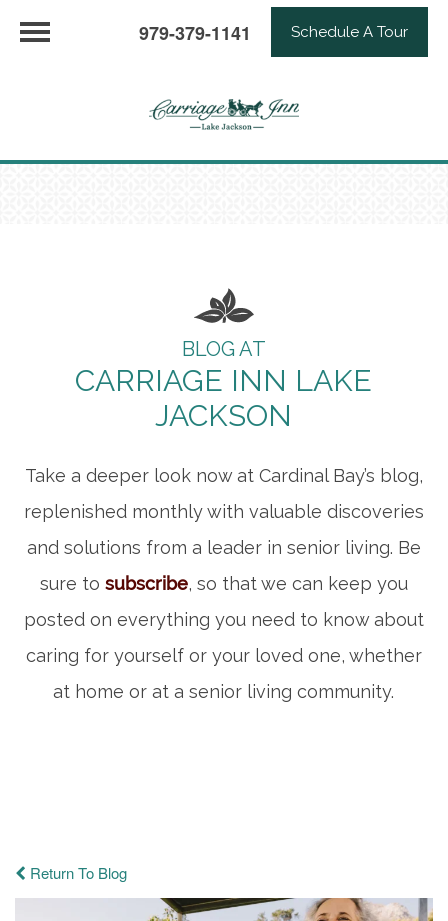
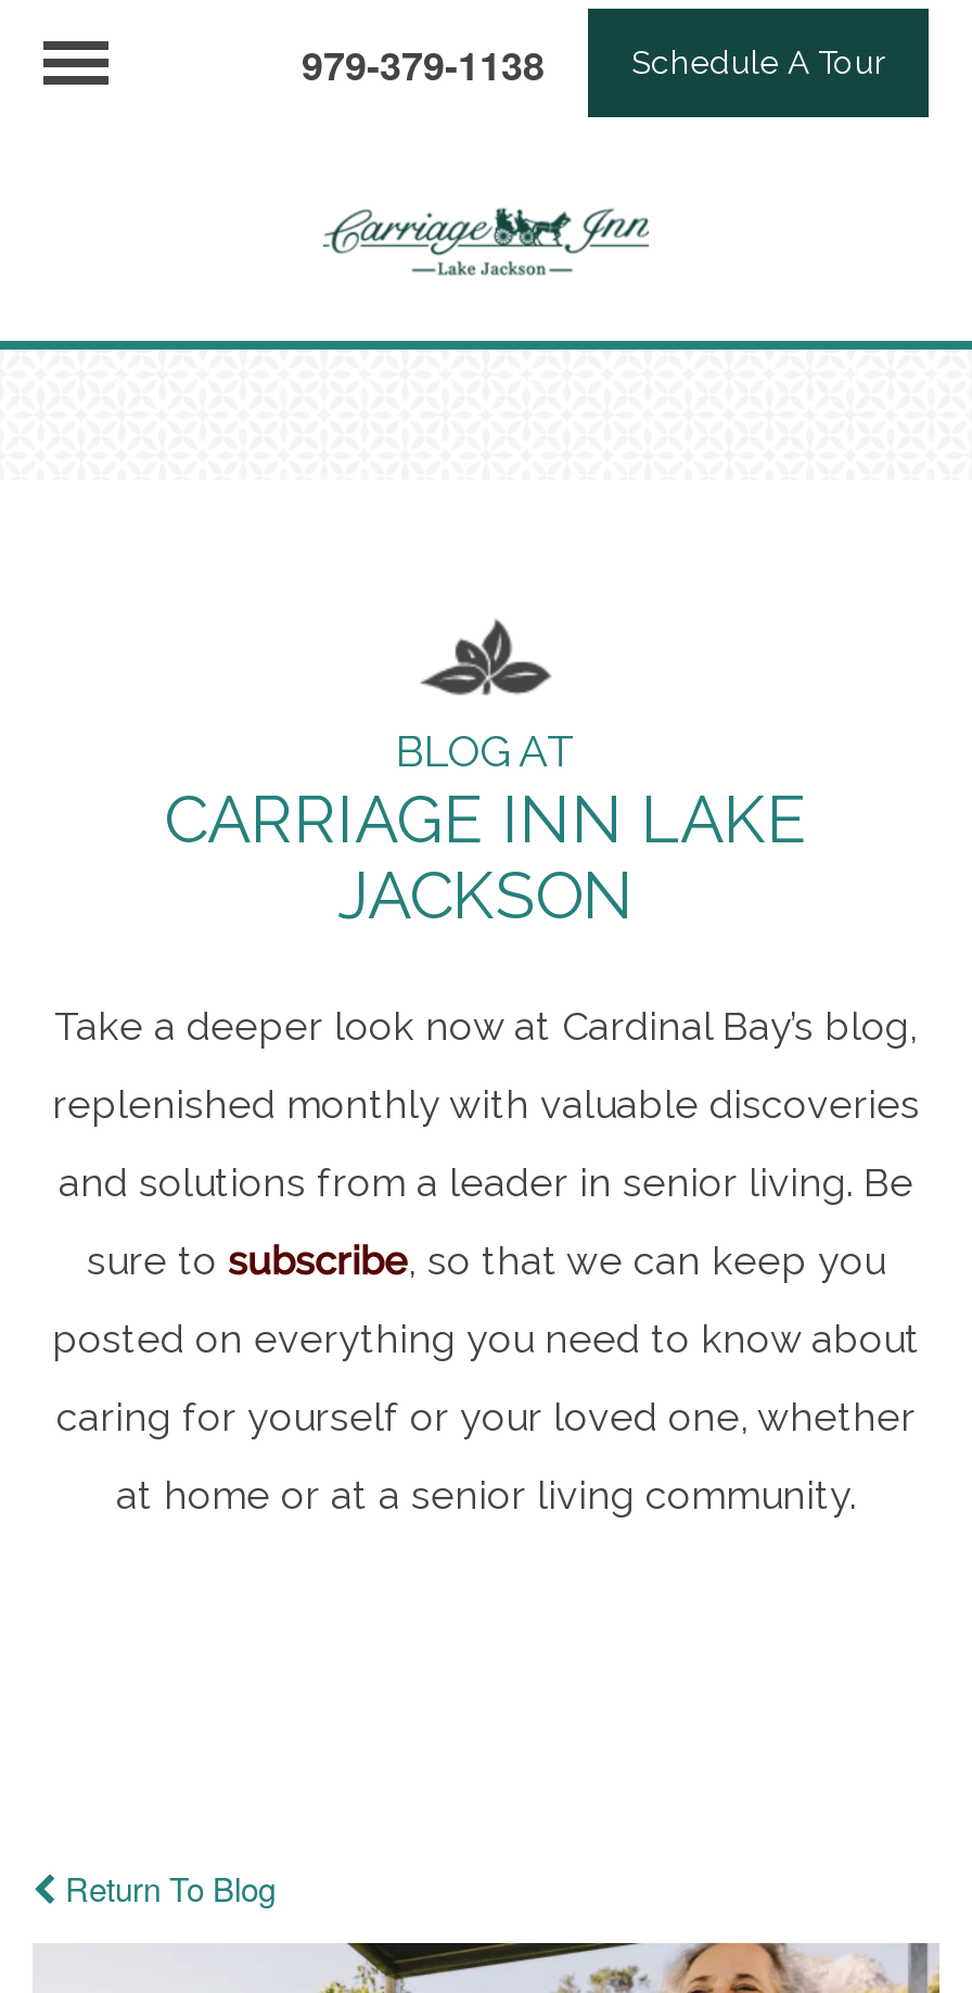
[139,20,251,46] 979-379-1141 -> [302,37,545,93] 979-379-1138

